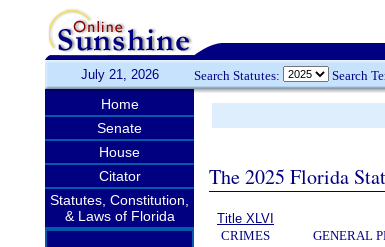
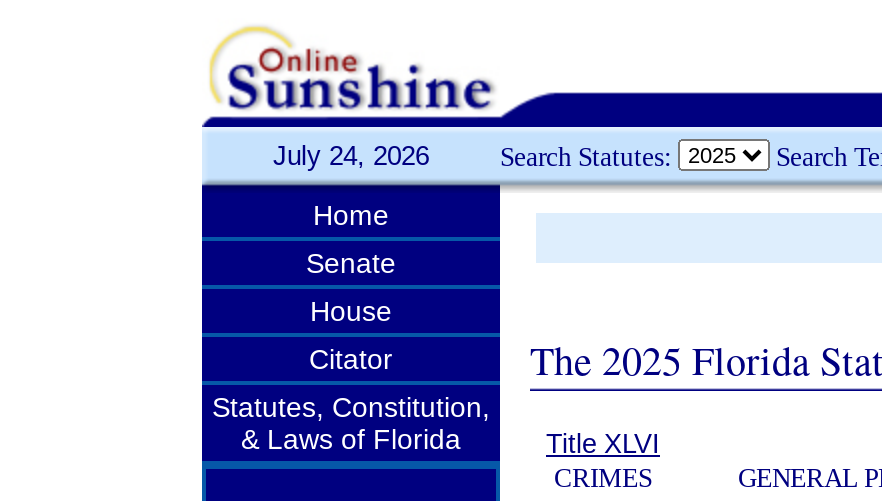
[80,67,158,82] July 21, 2026 -> [273,141,429,171] July 24, 2026

